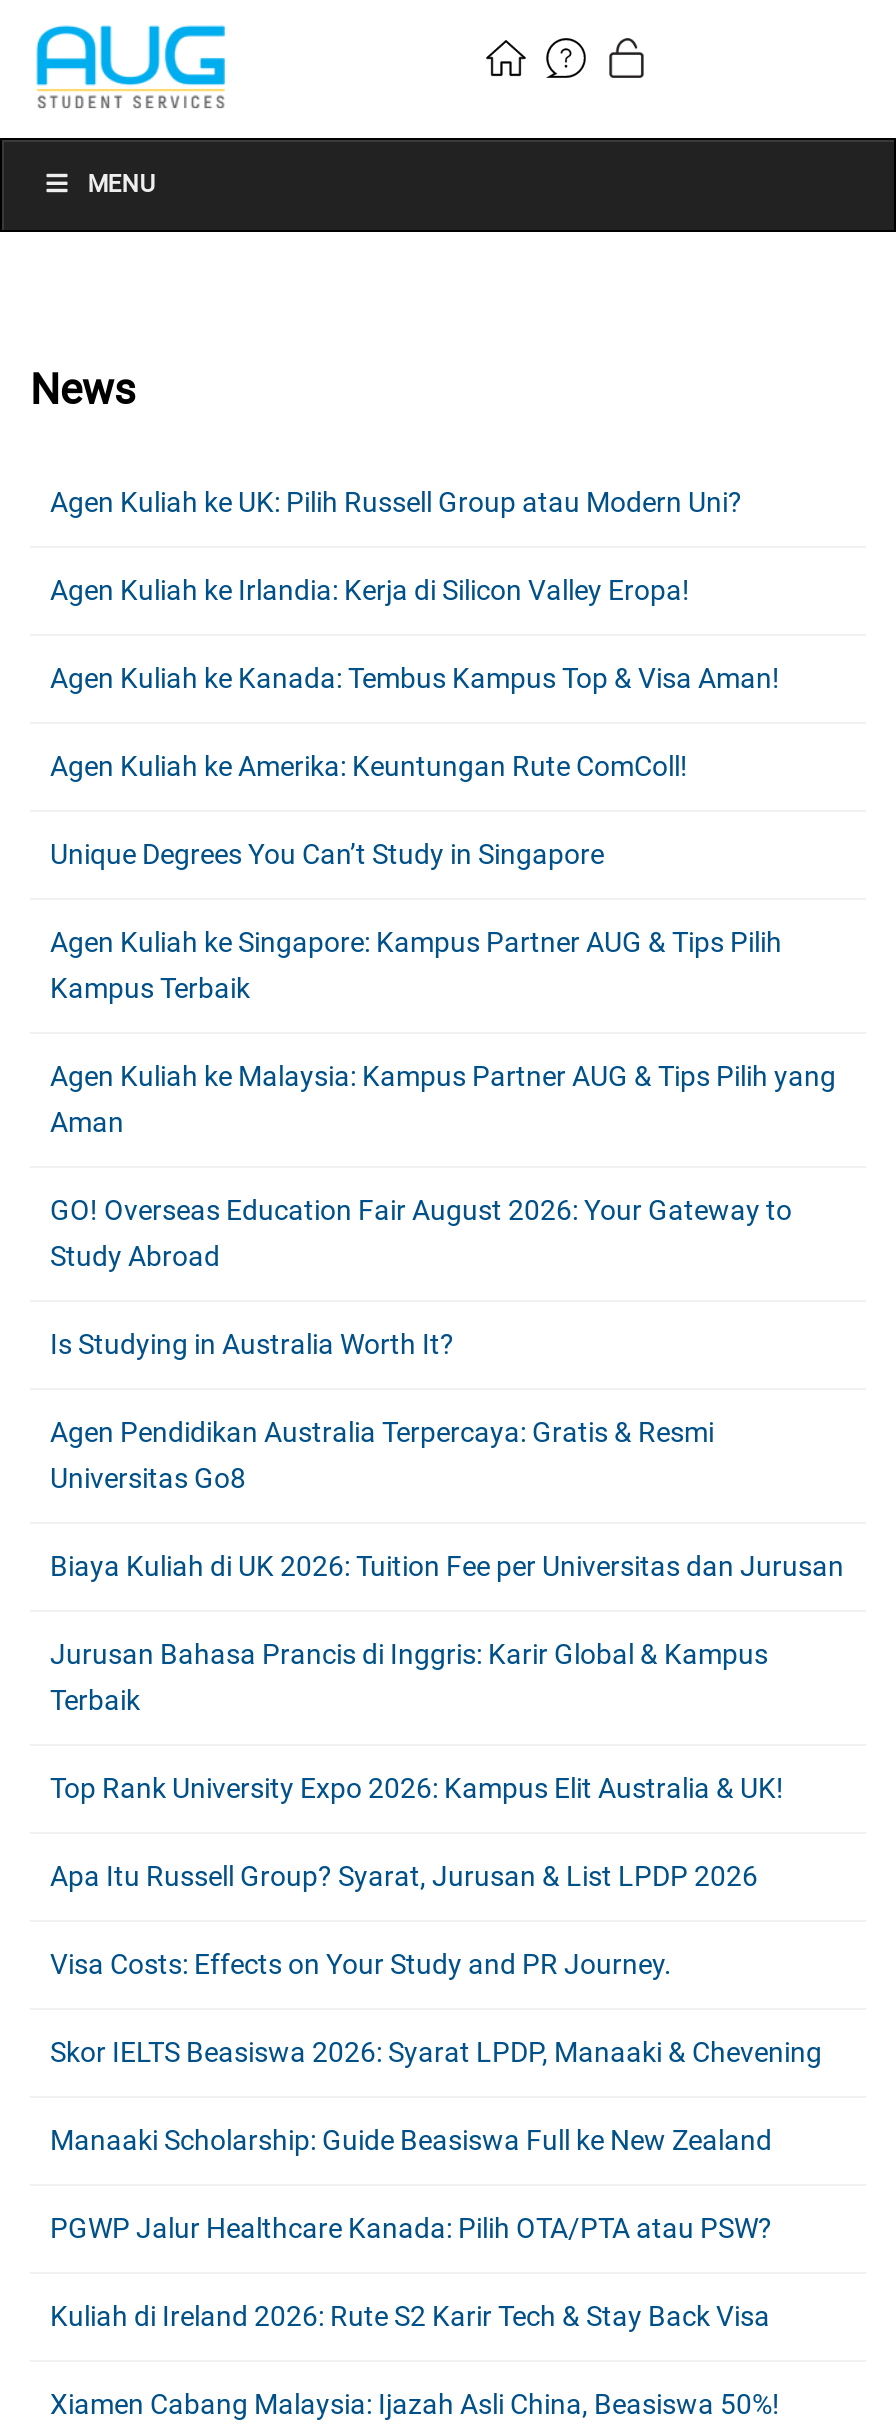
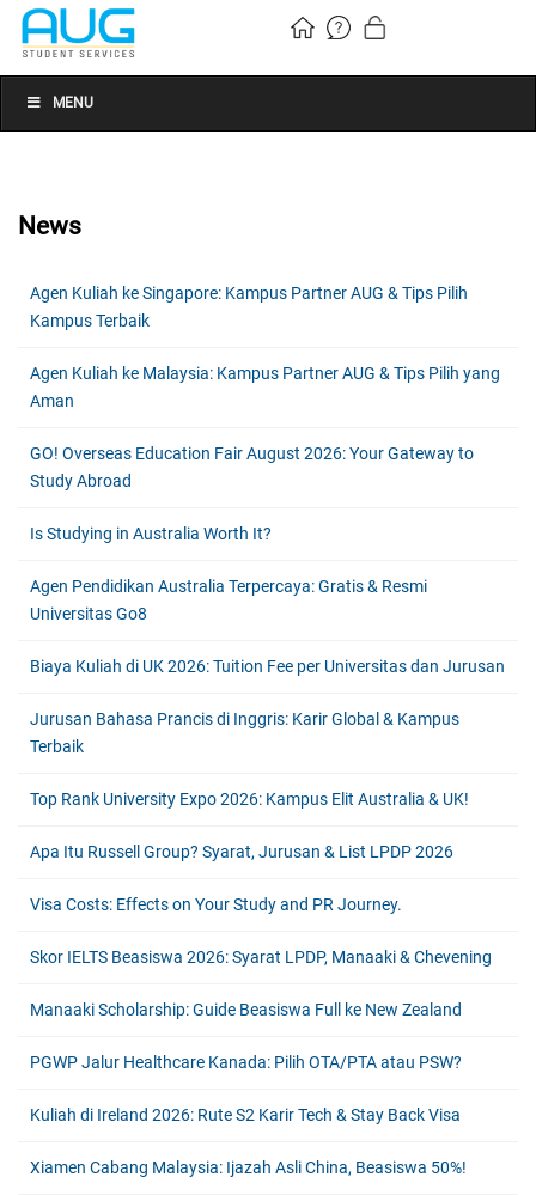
[50,486,780,870] Agen Kuliah ke UK: Pilih Russell Group atau Modern Uni? | Agen Kuliah ke Irlandia: Kerja di Silicon Valley Eropa! | Agen Kuliah ke Kanada: Tembus Kampus Top & Visa Aman! | Agen Kuliah ke Amerika: Keuntungan Rute ComColl! | Unique Degrees You Can’t Study in Singapore -> none

